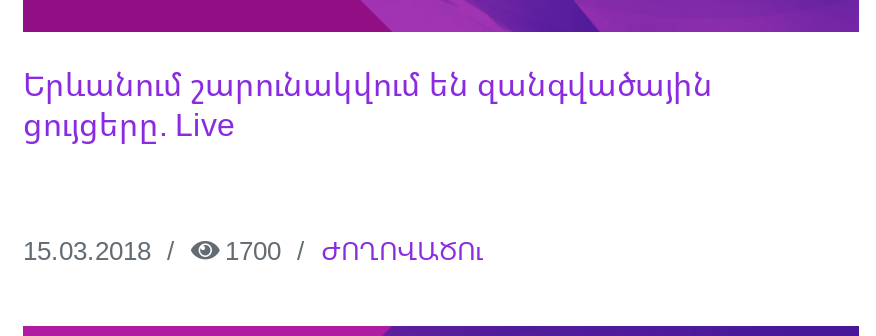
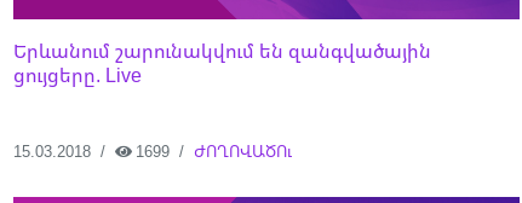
[23,231,483,267] 15.03.2018 1700 ԺՈՂՈՎԱԾՈւ -> [13,140,292,162] 15.03.2018 1699 ԺՈՂՈՎԱԾՈւ

